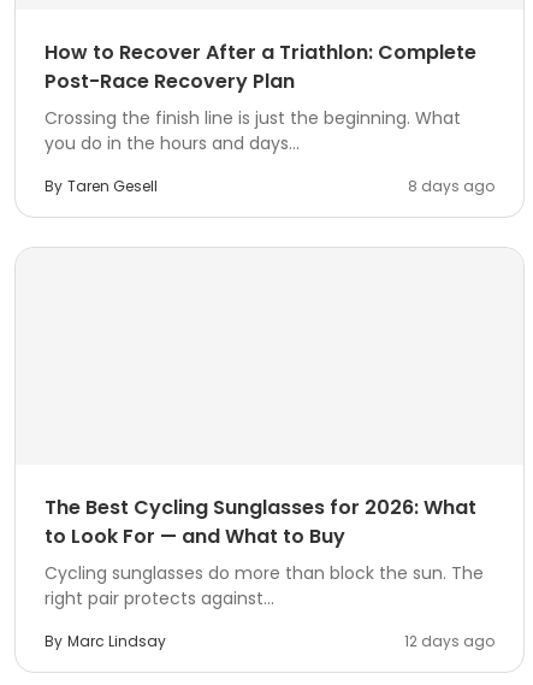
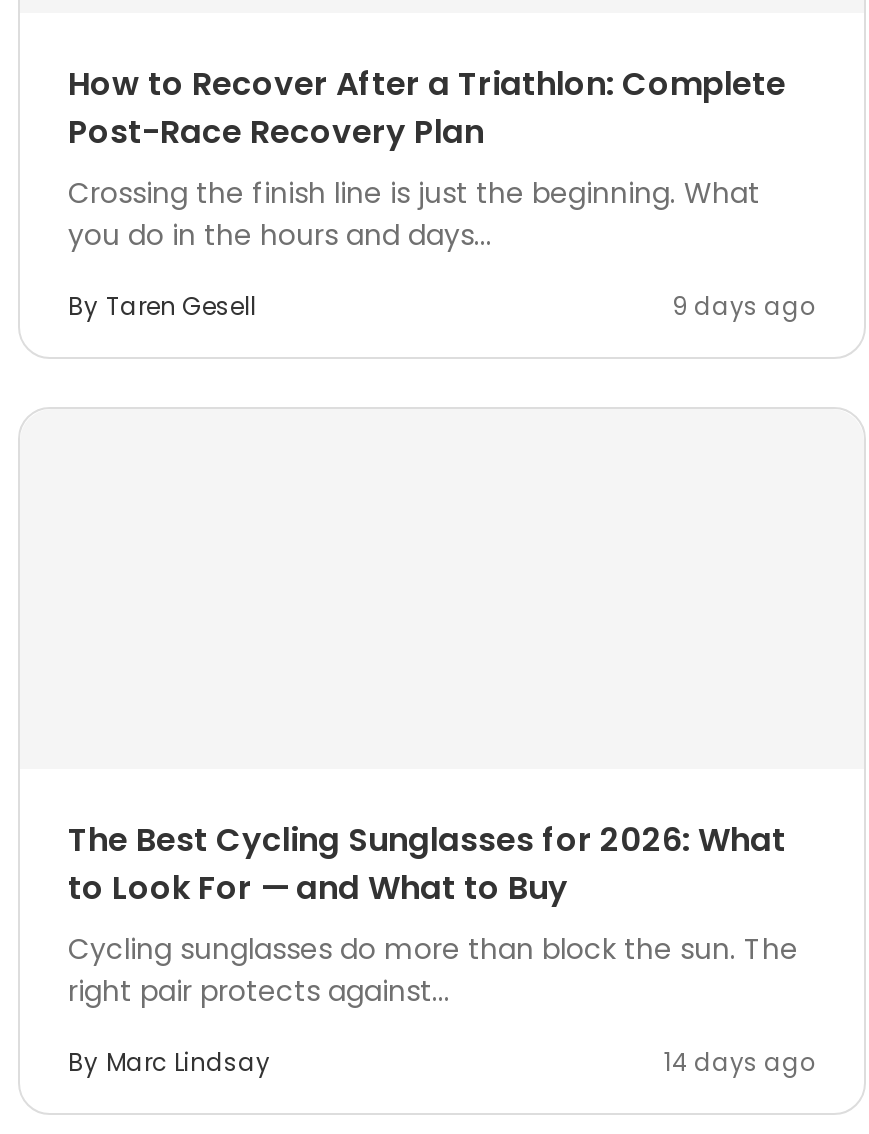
[408,176,494,196] 8 days ago -> [672,289,816,323] 9 days ago
[404,631,494,651] 12 days ago -> [664,1045,816,1079] 14 days ago

